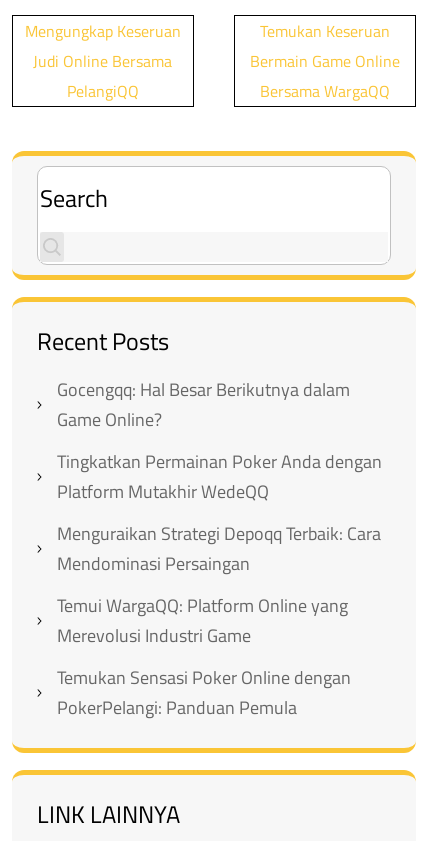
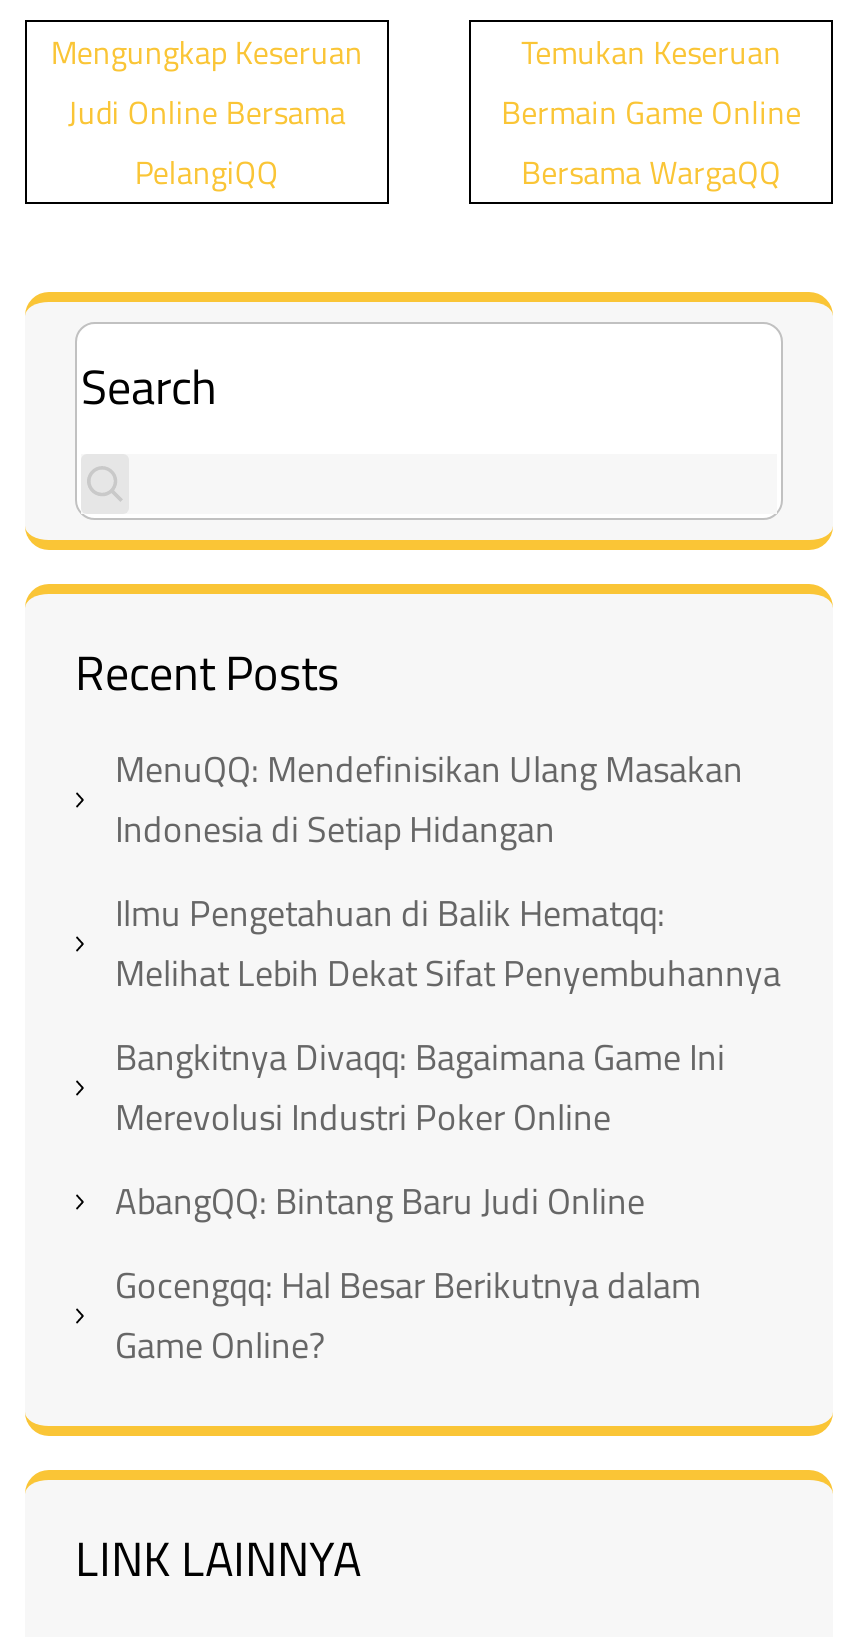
none -> [115,742,781,1228] MenuQQ: Mendefinisikan Ulang Masakan | Indonesia di Setiap Hidangan | Ilmu Pengetahuan di Balik Hematqq: | Melihat Lebih Dekat Sifat Penyembuhannya | Bangkitnya Divaqq: Bagaimana Game Ini | Merevolusi Industri Poker Online | AbangQQ: Bintang Baru Judi Online
moved [57,376,350,433] -> [115,1258,701,1372]: Gocengqq: Hal Besar Berikutnya dalam | Game Online?
[57,448,382,721] Tingkatkan Permainan Poker Anda dengan | Platform Mutakhir WedeQQ | Menguraikan Strategi Depoqq Terbaik: Cara | Mendominasi Persaingan | Temui WargaQQ: Platform Online yang | Merevolusi Industri Game | Temukan Sensasi Poker Online dengan | PokerPelangi: Panduan Pemula -> none

